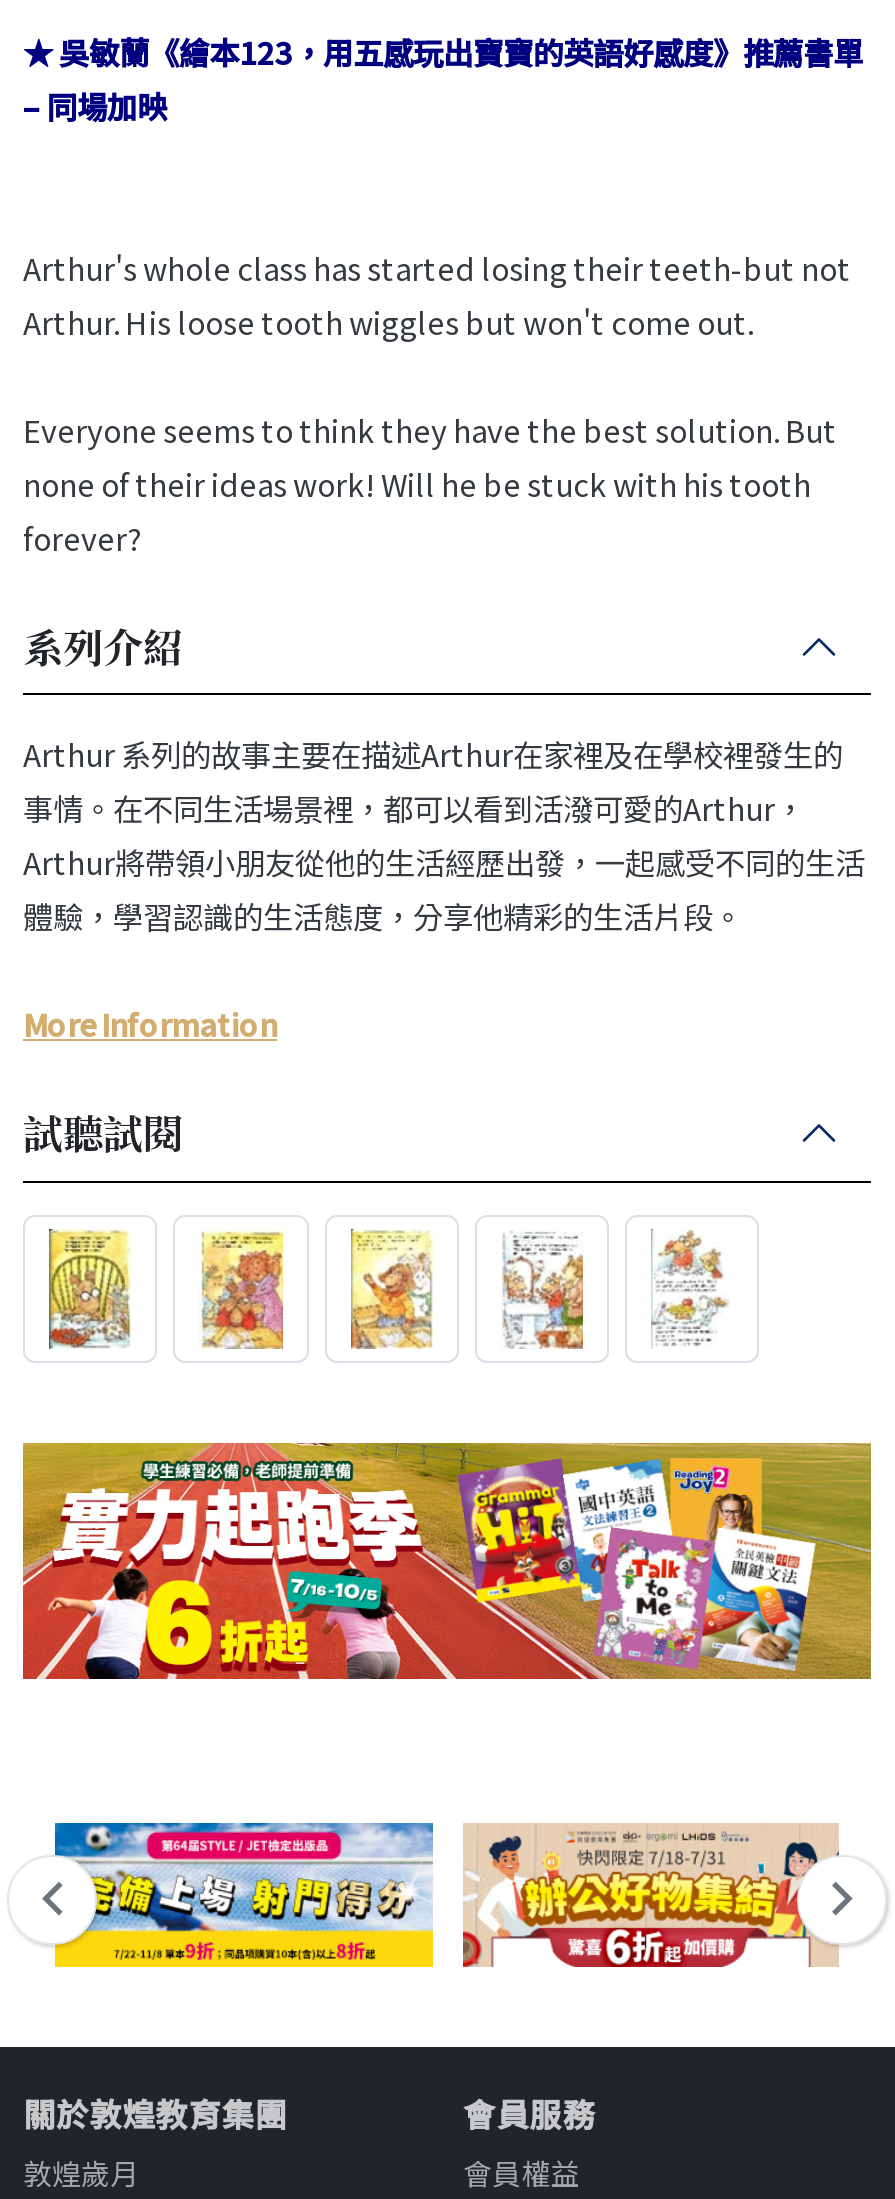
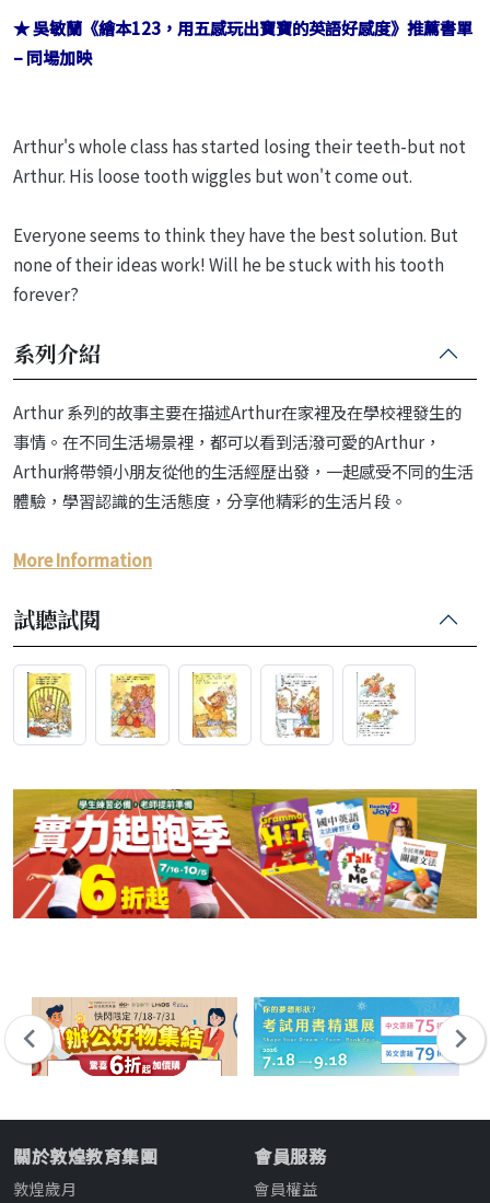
[53,1821,435,1969] [image] -> [31,997,237,1077] [image]
[461,1823,839,1969] [image] -> [253,996,460,1077] [image]

